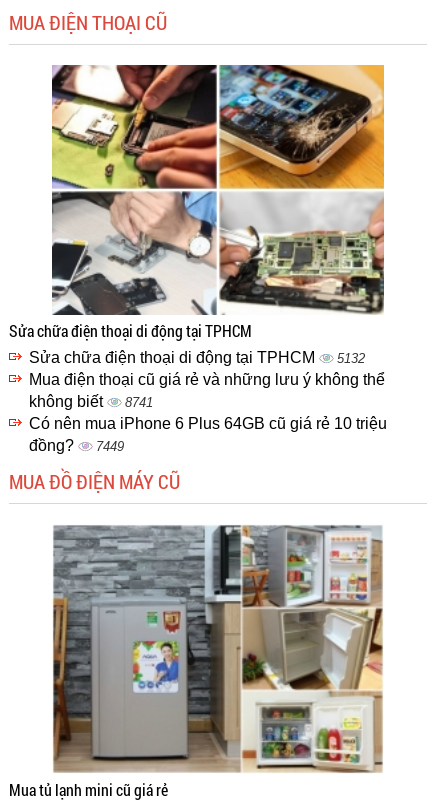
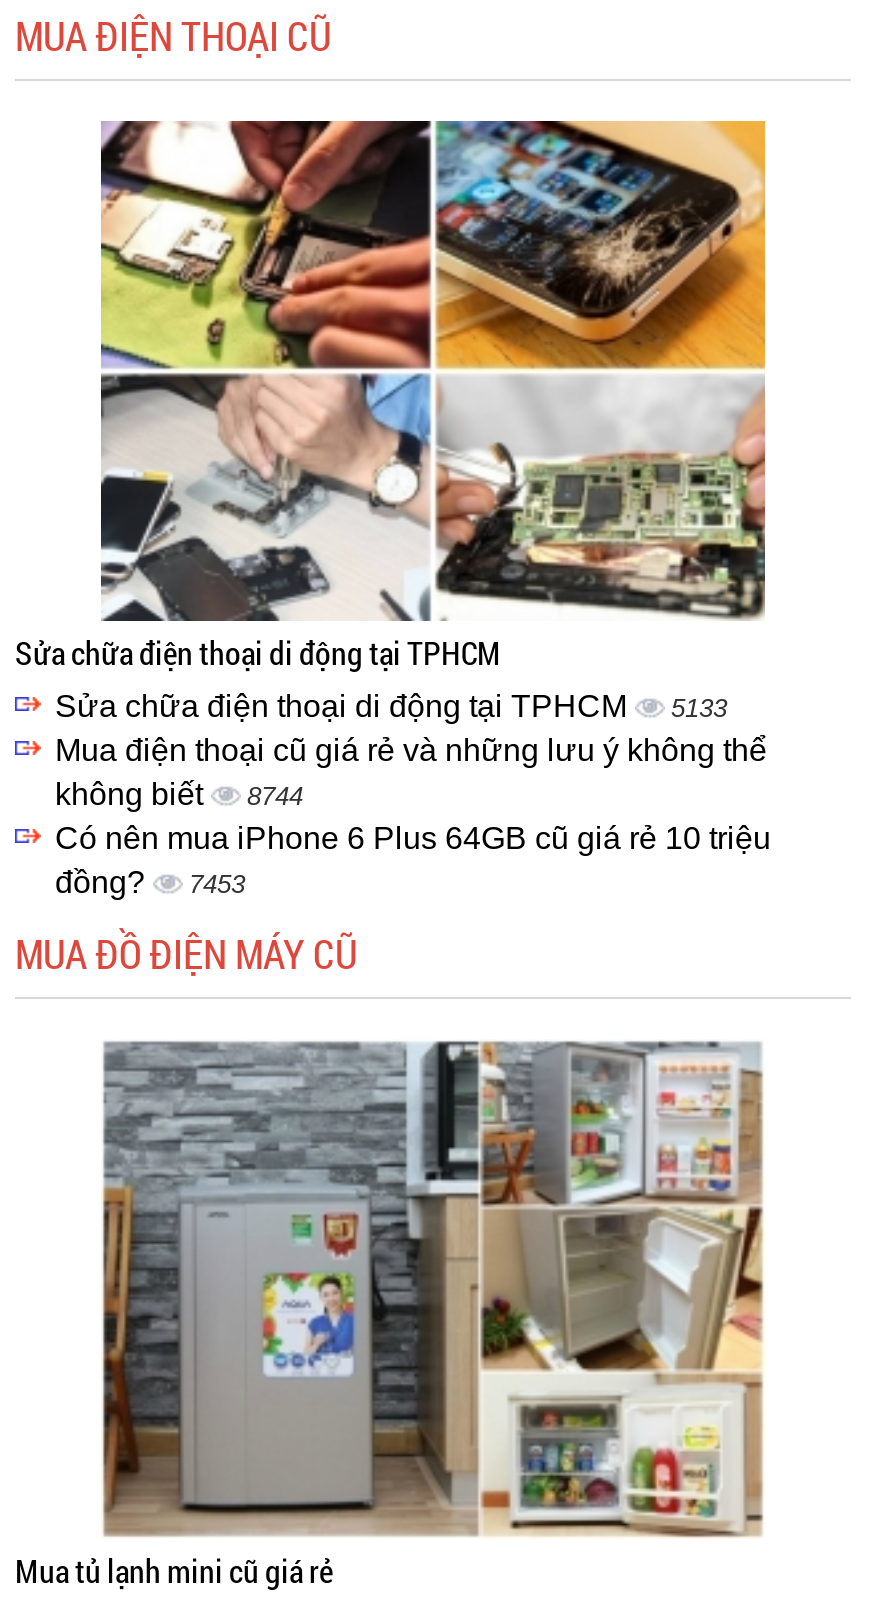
[29,349,365,366] Sửa chữa điện thoại di động tại TPHCM 5132 -> [55,689,727,723] Sửa chữa điện thoại di động tại TPHCM 5133
[29,393,153,410] không biết 8741 -> [55,777,303,811] không biết 8744
[29,437,124,454] đồng? 7449 -> [55,865,245,899] đồng? 7453

